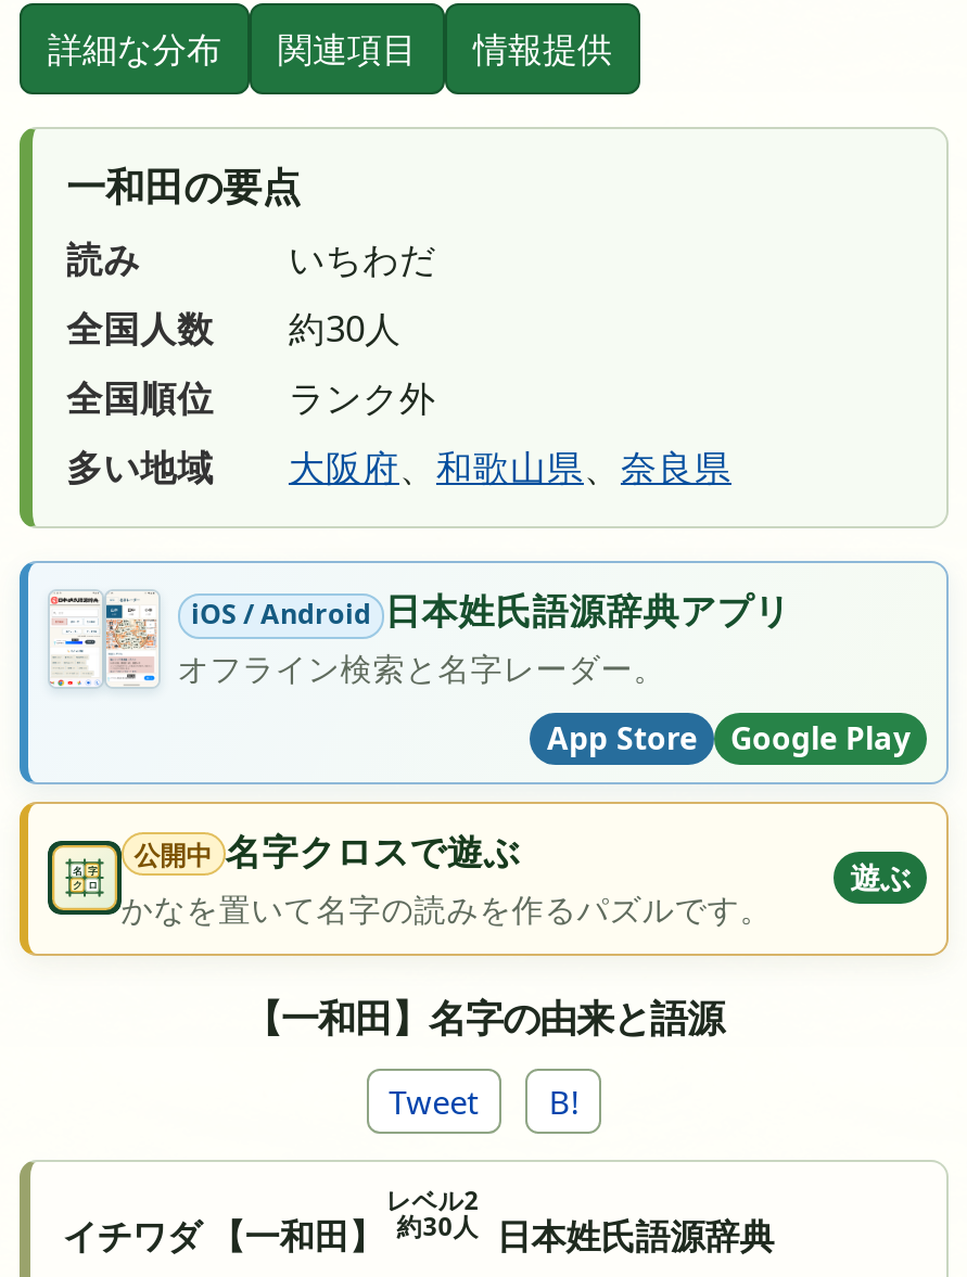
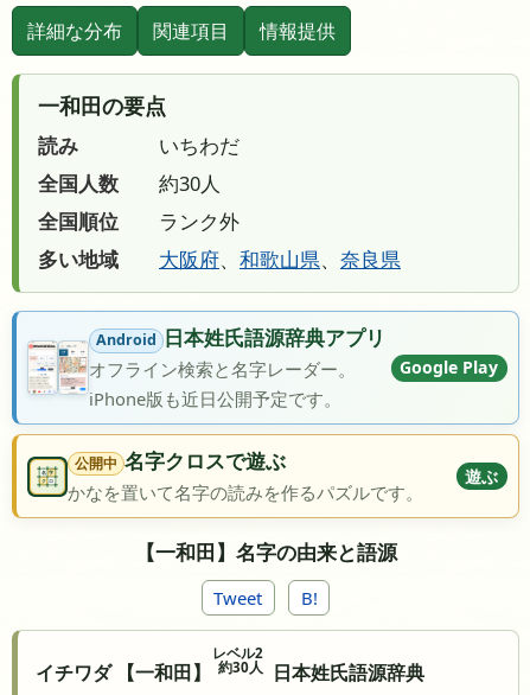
[48,585,791,702] [image] | iOS / Android 日本姓氏語源辞典アプリ -> [28,324,386,394] [image] | Android 日本姓氏語源辞典アプリ
[547,717,697,758] App Store -> [89,387,341,411] iPhone版も近日公開予定です。
moved [730,717,911,758] -> [400,356,499,379]: Google Play

